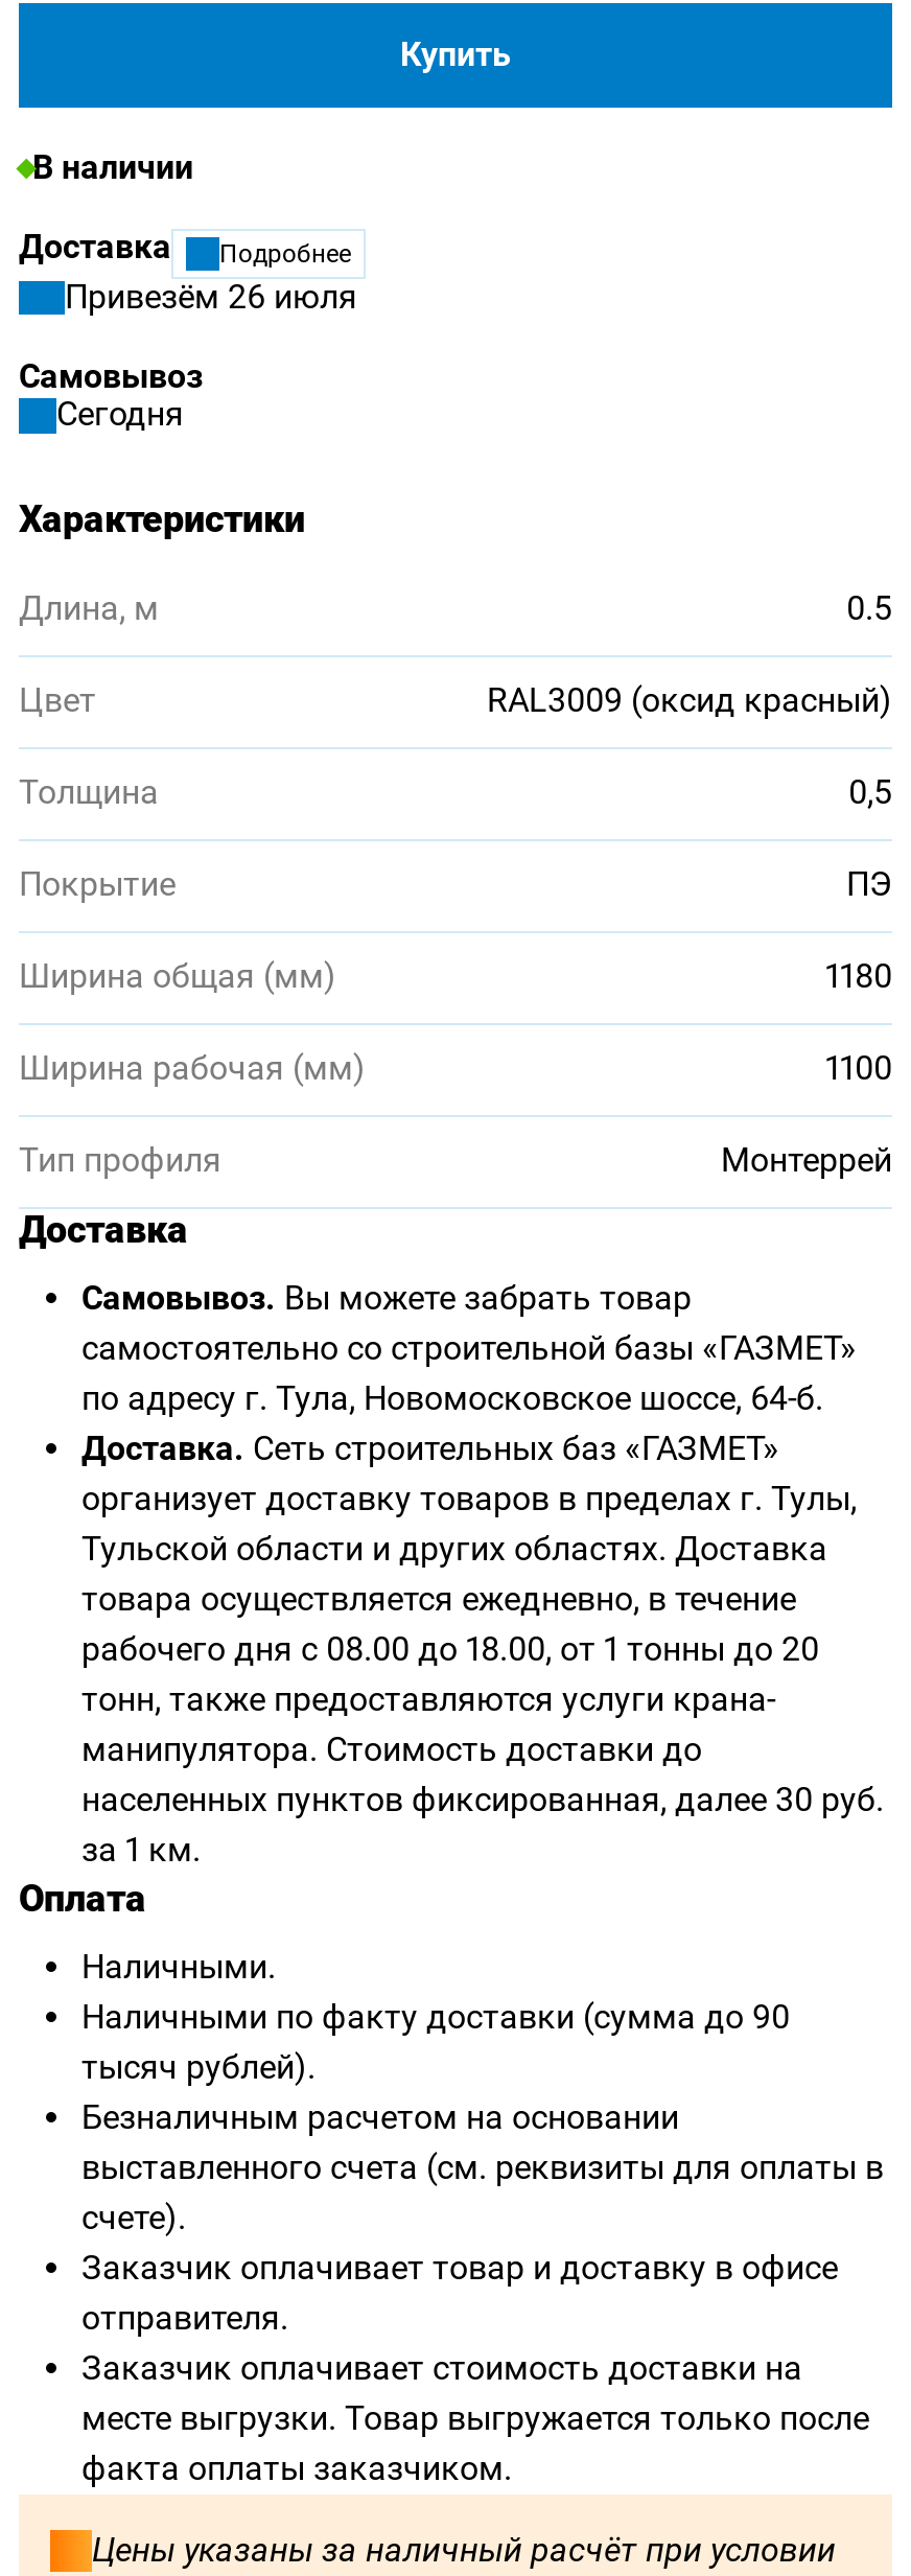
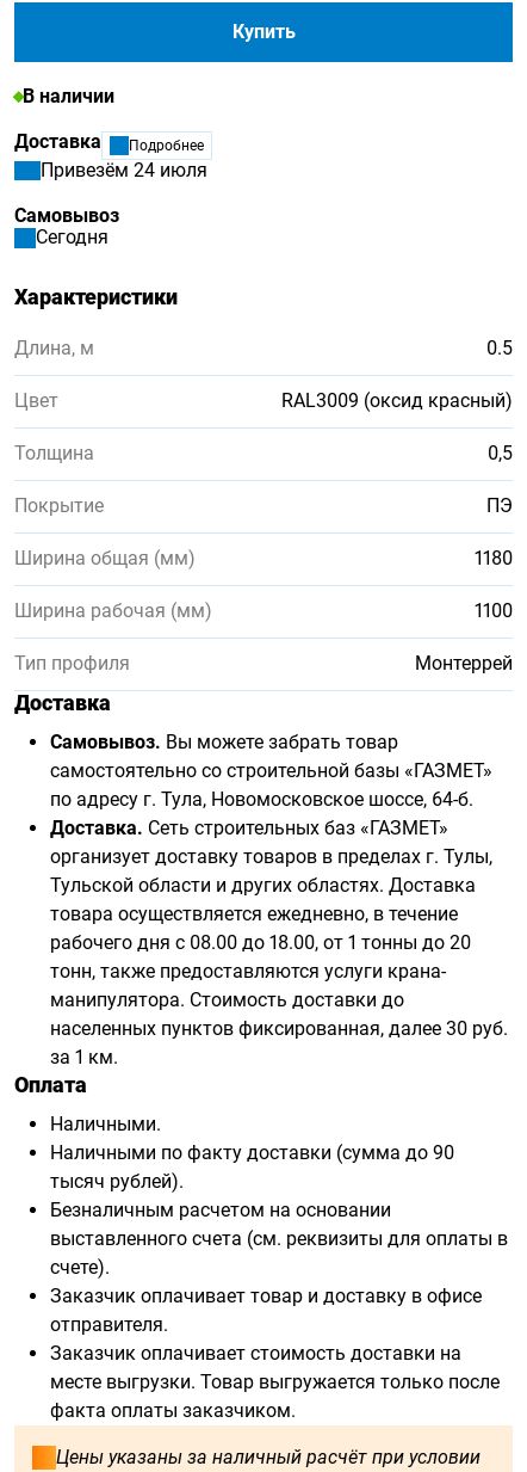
[65,278,357,317] Привезём 26 июля -> [41,159,207,182] Привезём 24 июля

